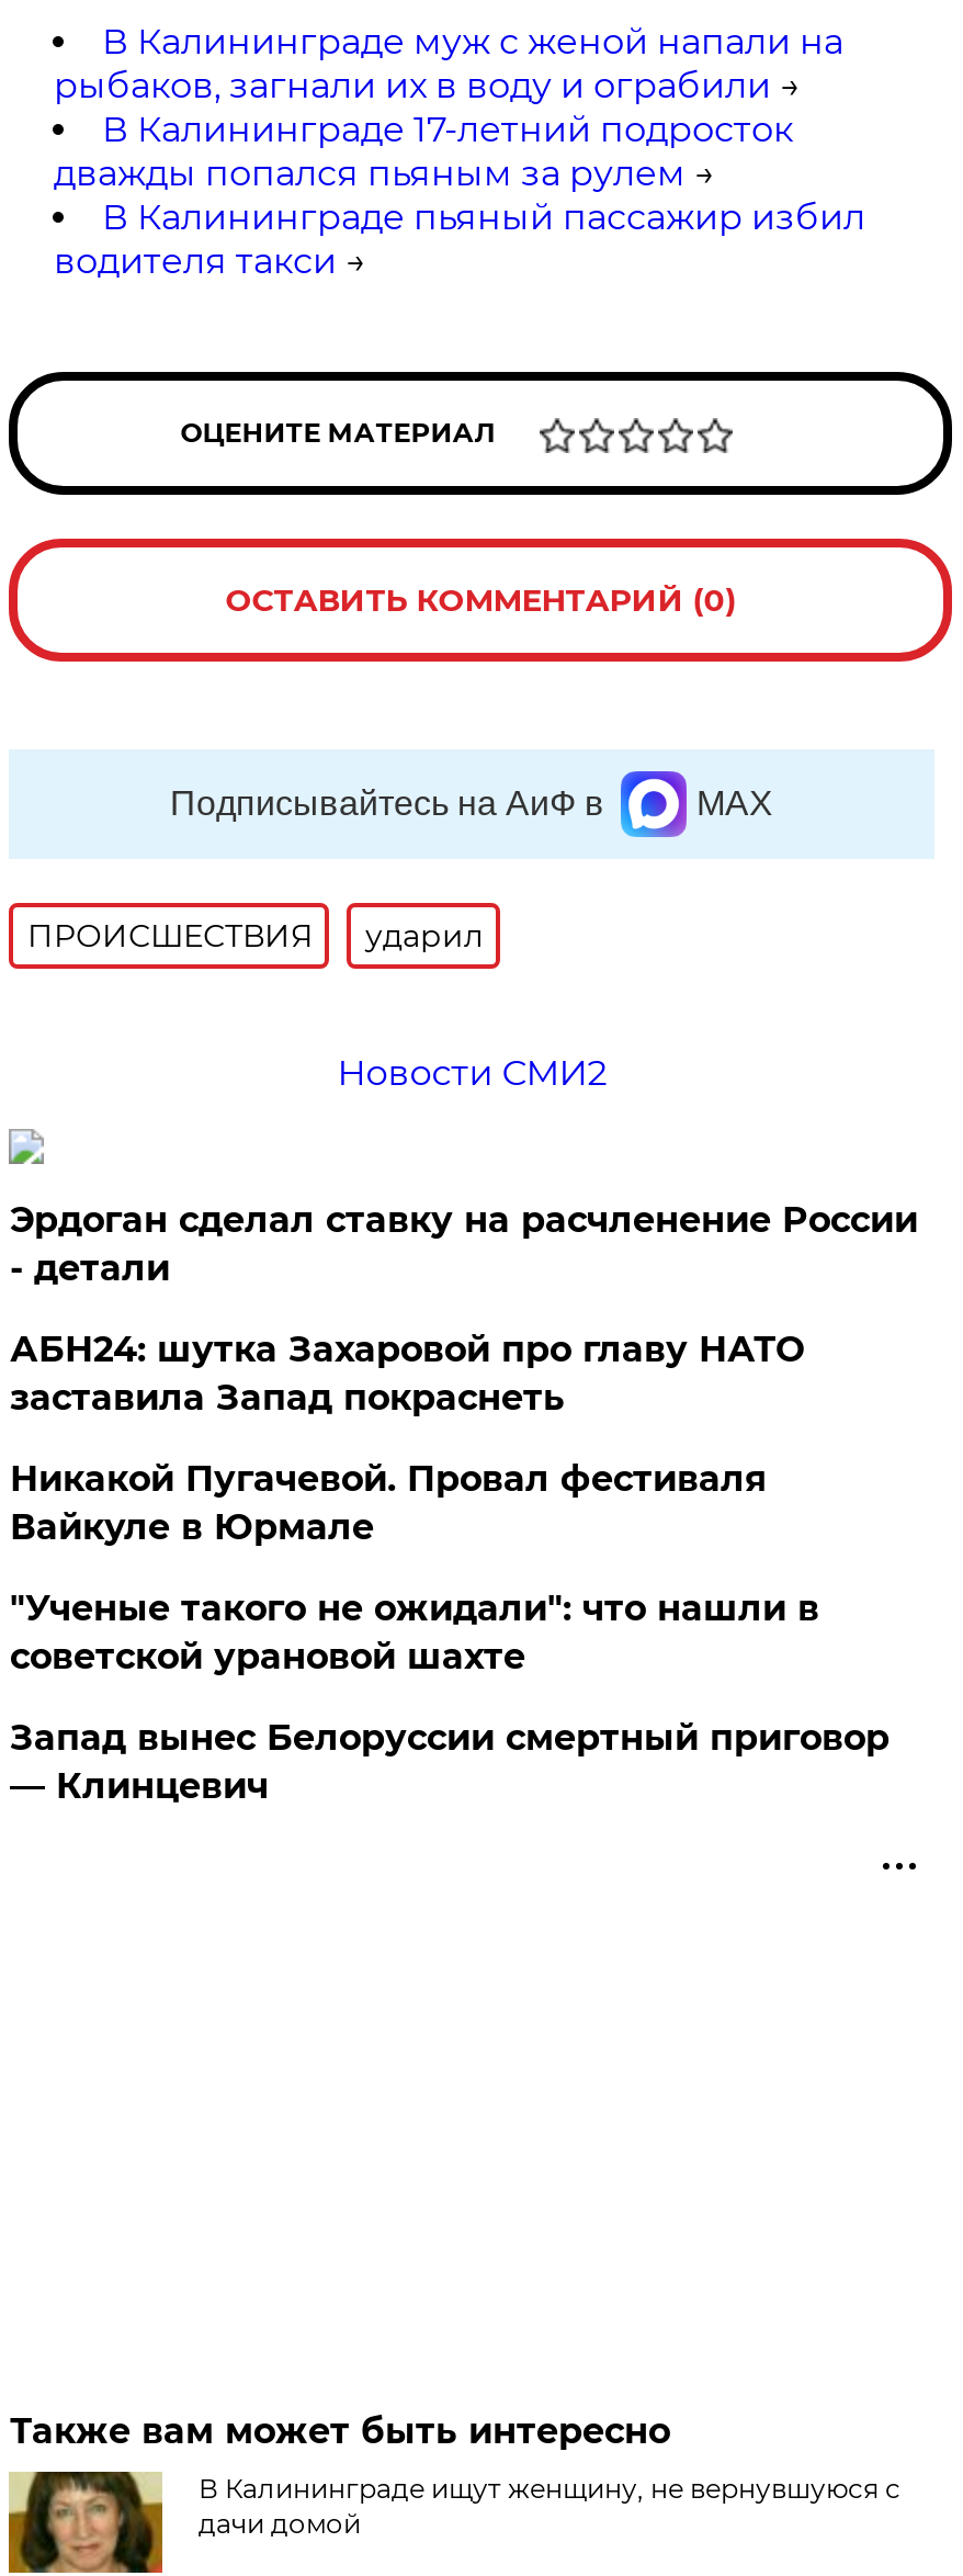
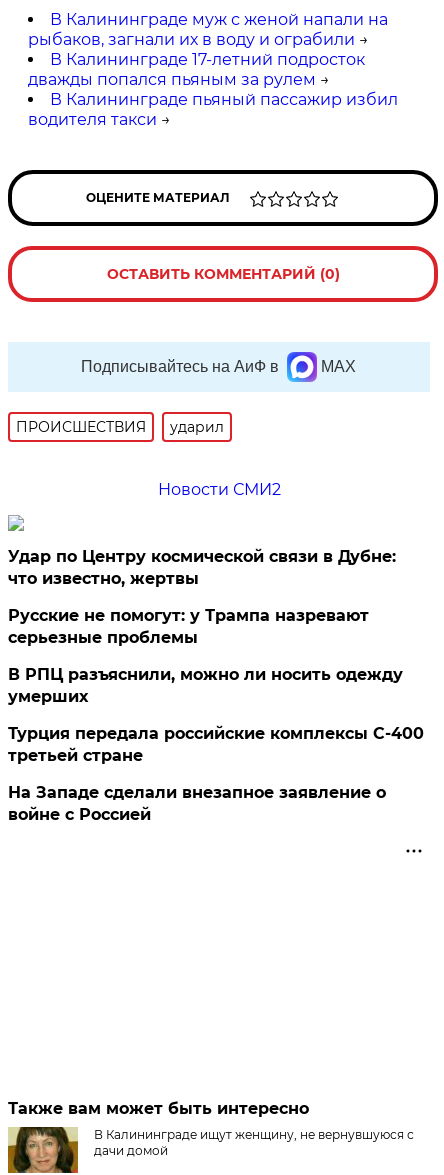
[10,1199,918,1289] Эрдоган сделал ставку на расчленение России | - детали -> [8,547,396,588] Удар по Центру космической связи в Дубне: | что известно, жертвы
[10,1329,804,1419] АБН24: шутка Захаровой про главу НАТО | заставила Запад покраснеть -> [8,606,369,647] Русские не помогут: у Трампа назревают | серьезные проблемы
[10,1458,766,1548] Никакой Пугачевой. Провал фестиваля | Вайкуле в Юрмале -> [8,665,403,706] В РПЦ разъяснили, можно ли носить одежду | умерших
[10,1588,819,1677] "Ученые такого не ожидали": что нашли в | советской урановой шахте -> [8,724,424,765] Турция передала российские комплексы С-400 | третьей стране
[10,1717,889,1807] Запад вынес Белоруссии смертный приговор | — Клинцевич -> [8,783,386,824] На Западе сделали внезапное заявление о | войне с Россией

